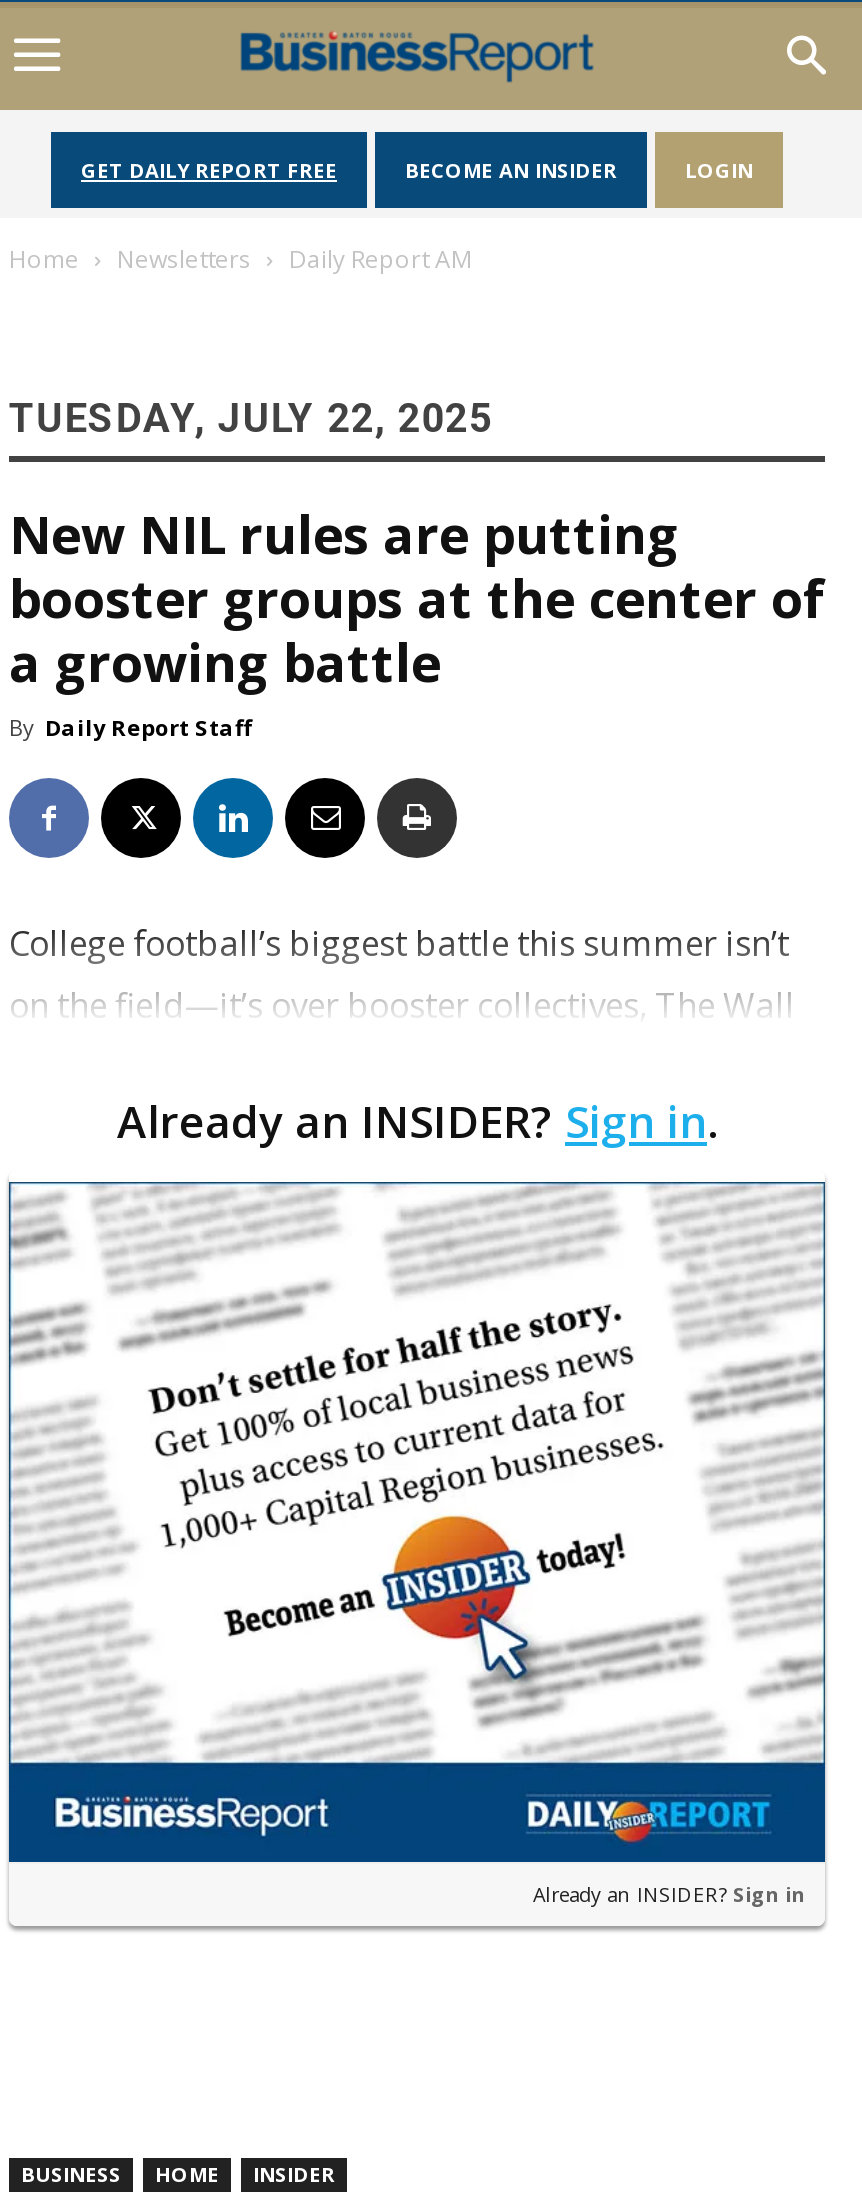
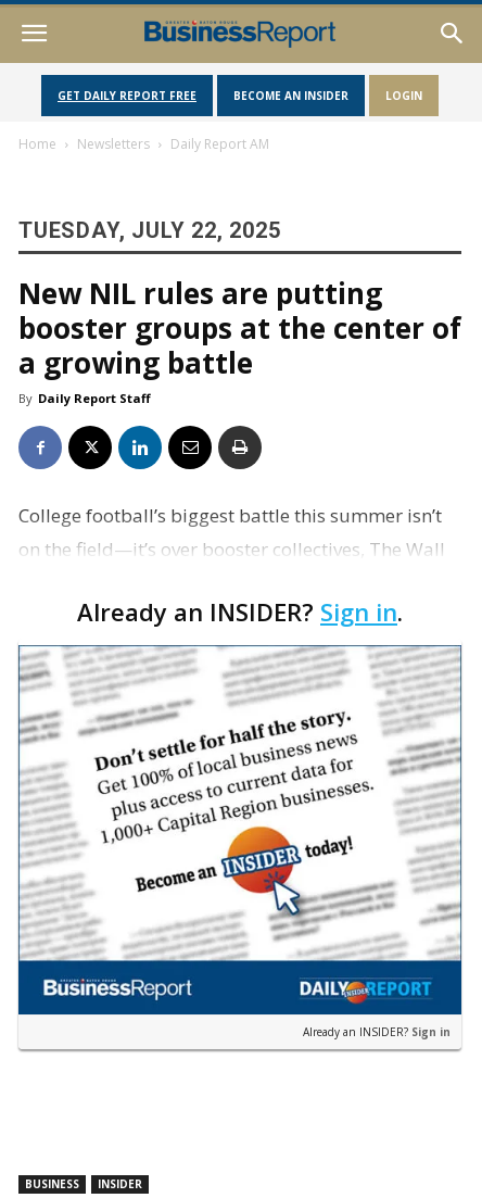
[155,2160,219,2188] HOME -> none

